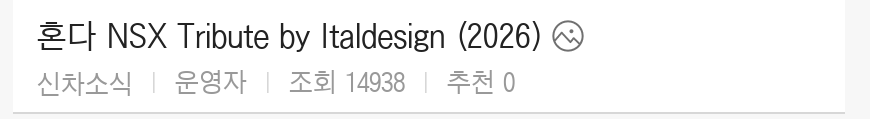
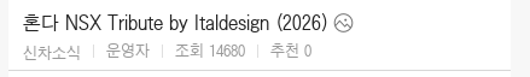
[37,64,515,101] 신차소식 운영자 조회 14938 추천 0 -> [23,40,311,62] 신차소식 운영자 조회 14680 추천 0

